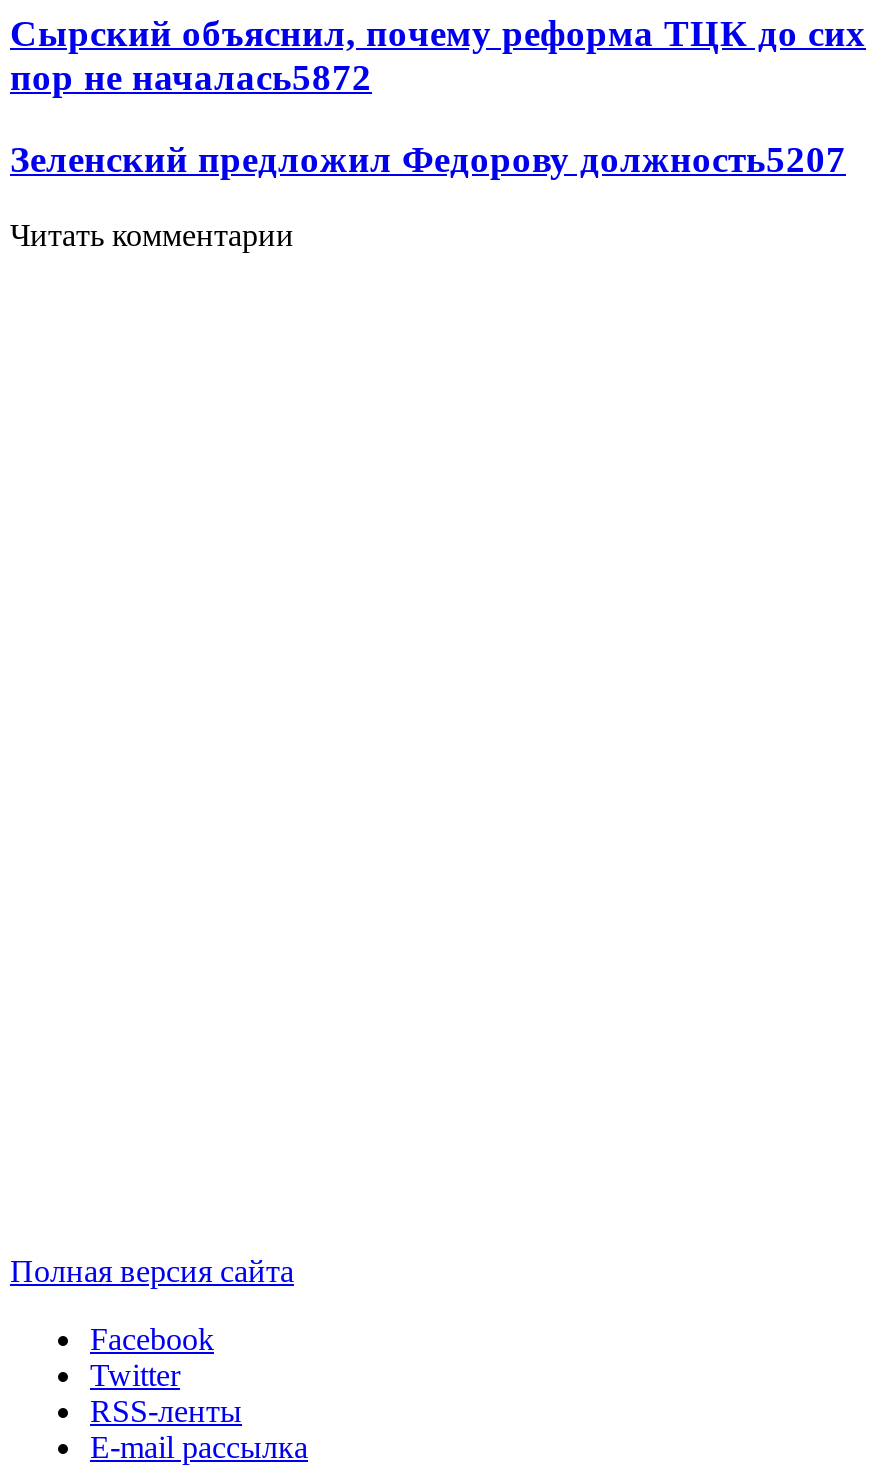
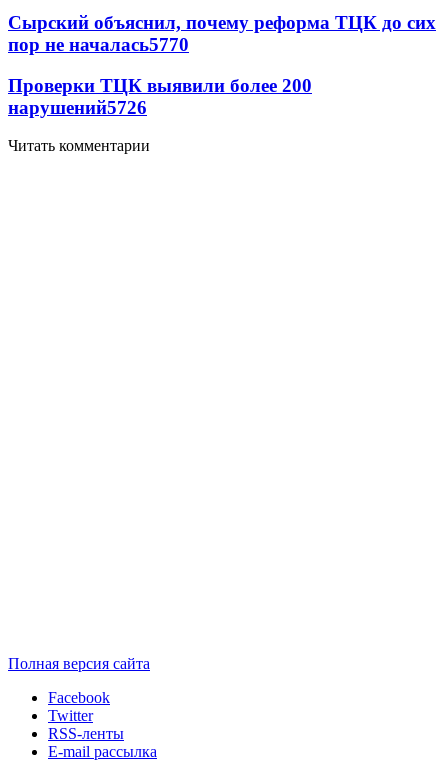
[10,56,372,98] пор не началась5872 -> [8,34,189,55] пор не началась5770
[10,137,846,179] Зеленский предложил Федорову должность5207 -> [8,75,312,118] Проверки ТЦК выявили более 200 | нарушений5726

